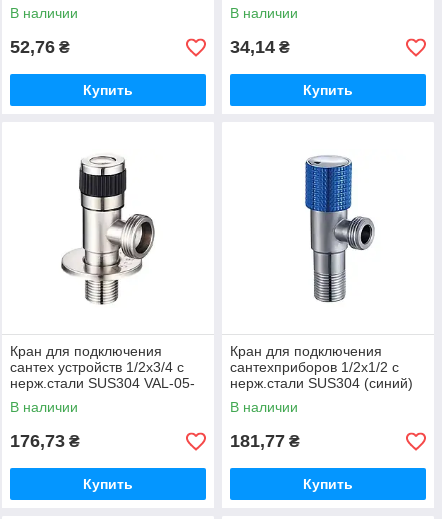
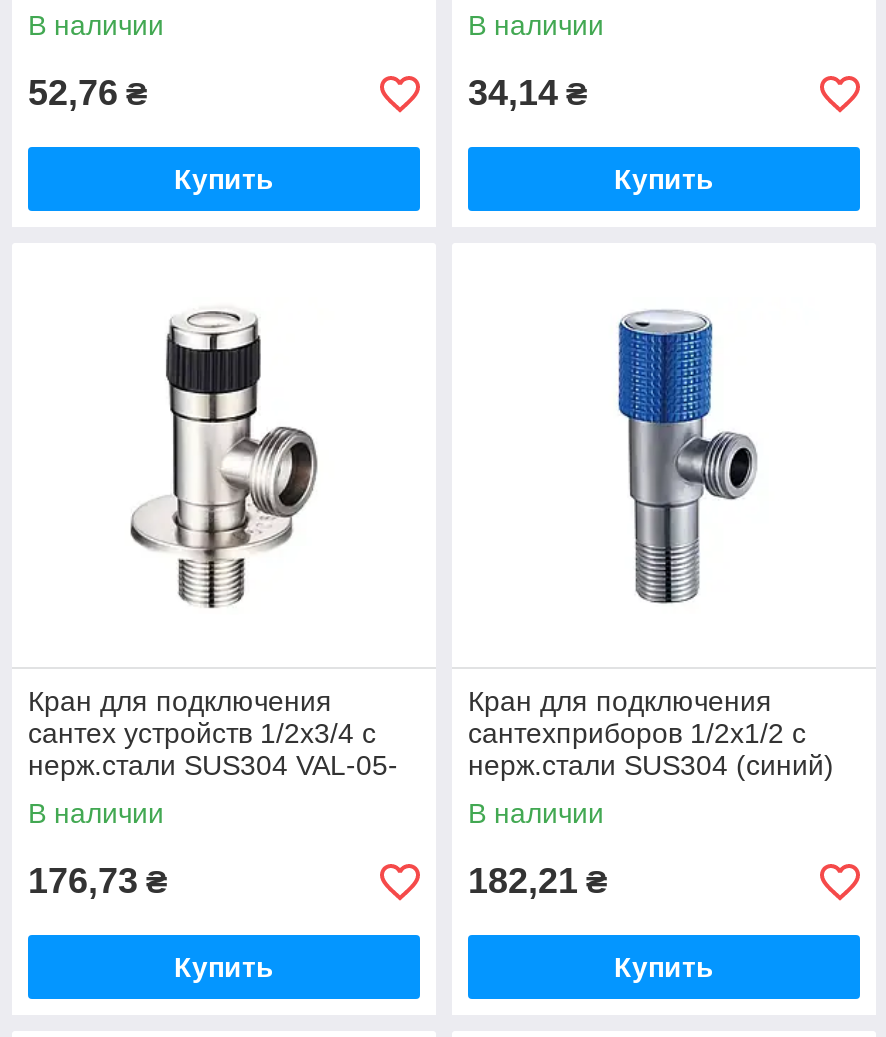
[230,431,300,451] 181,77 ₴ -> [468,861,608,901] 182,21 ₴

